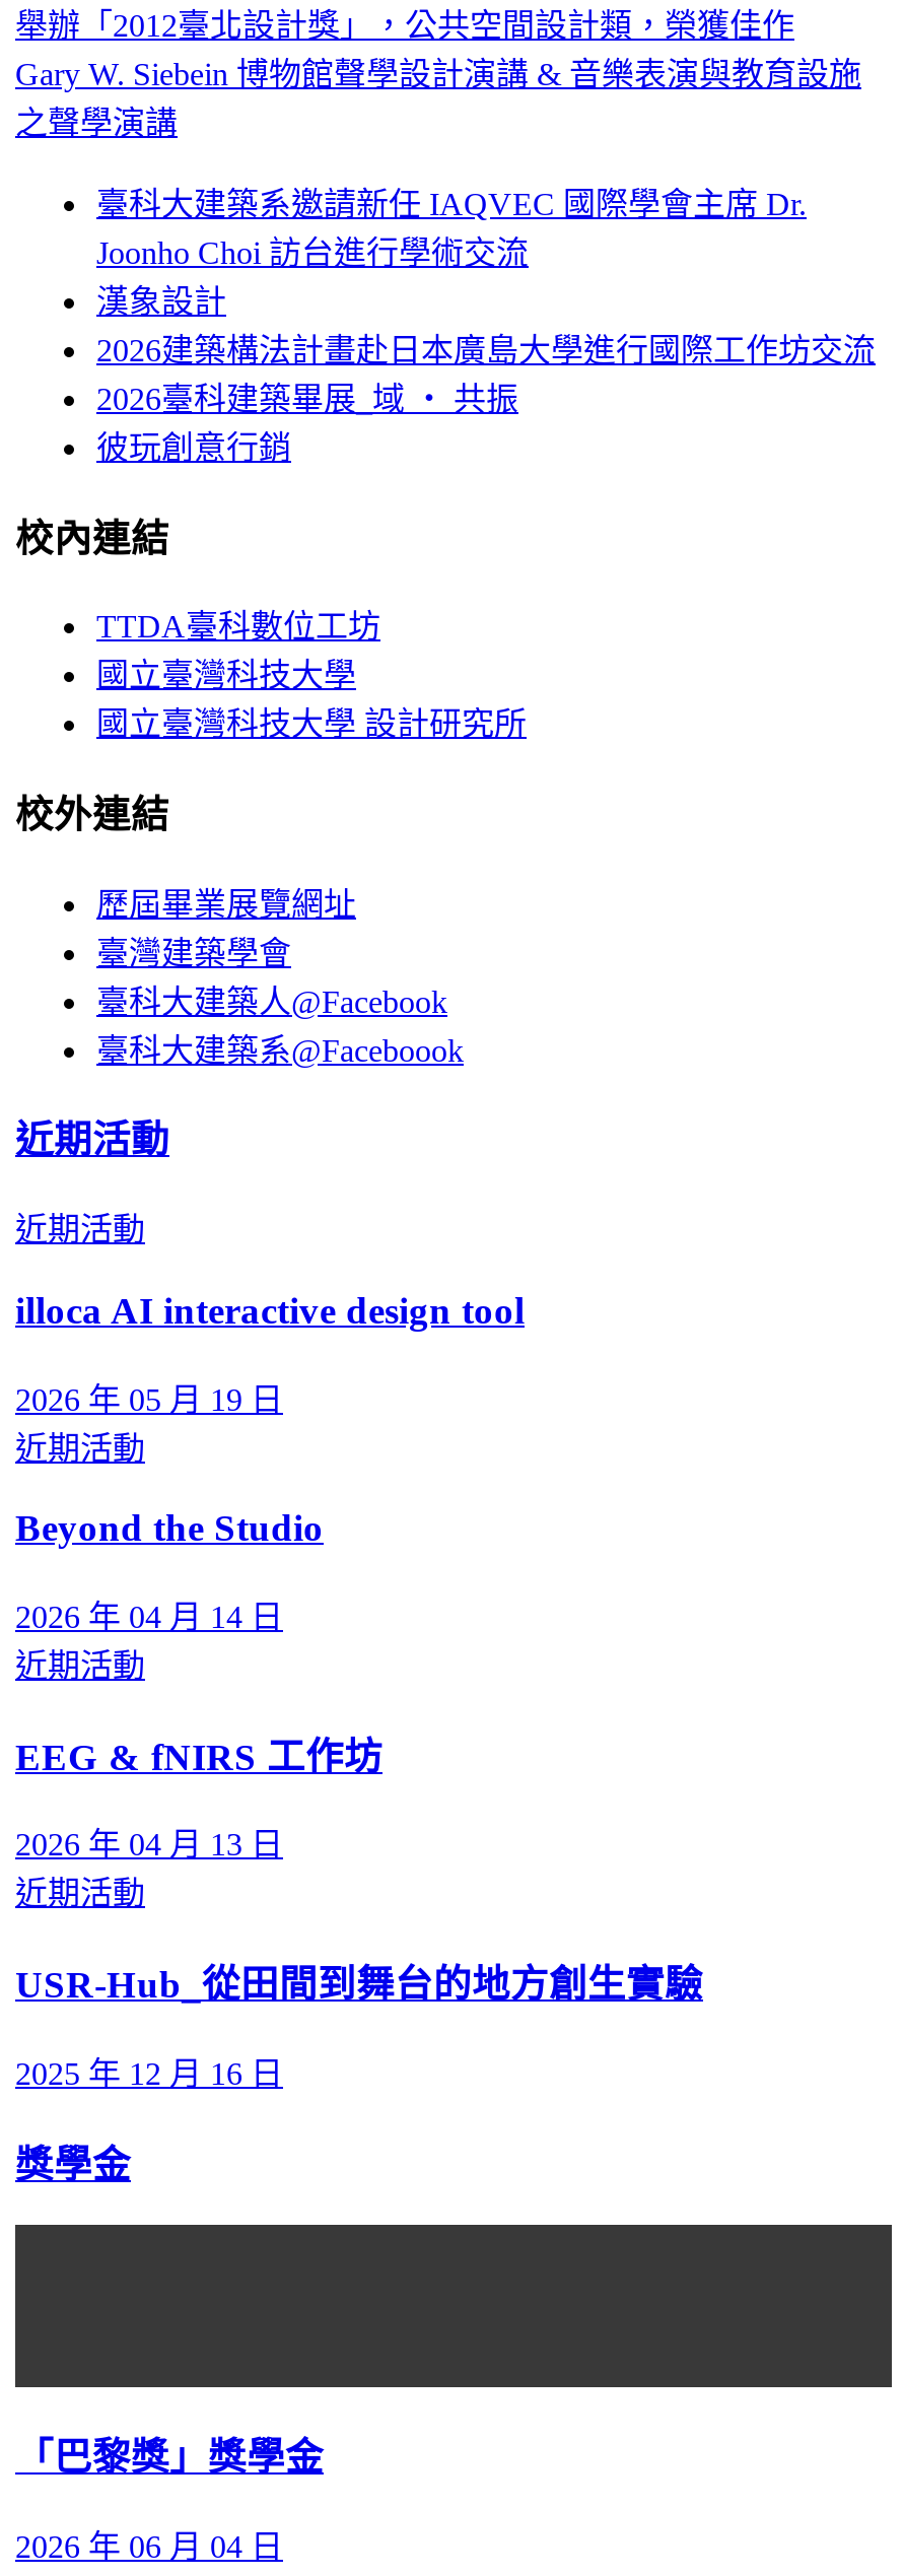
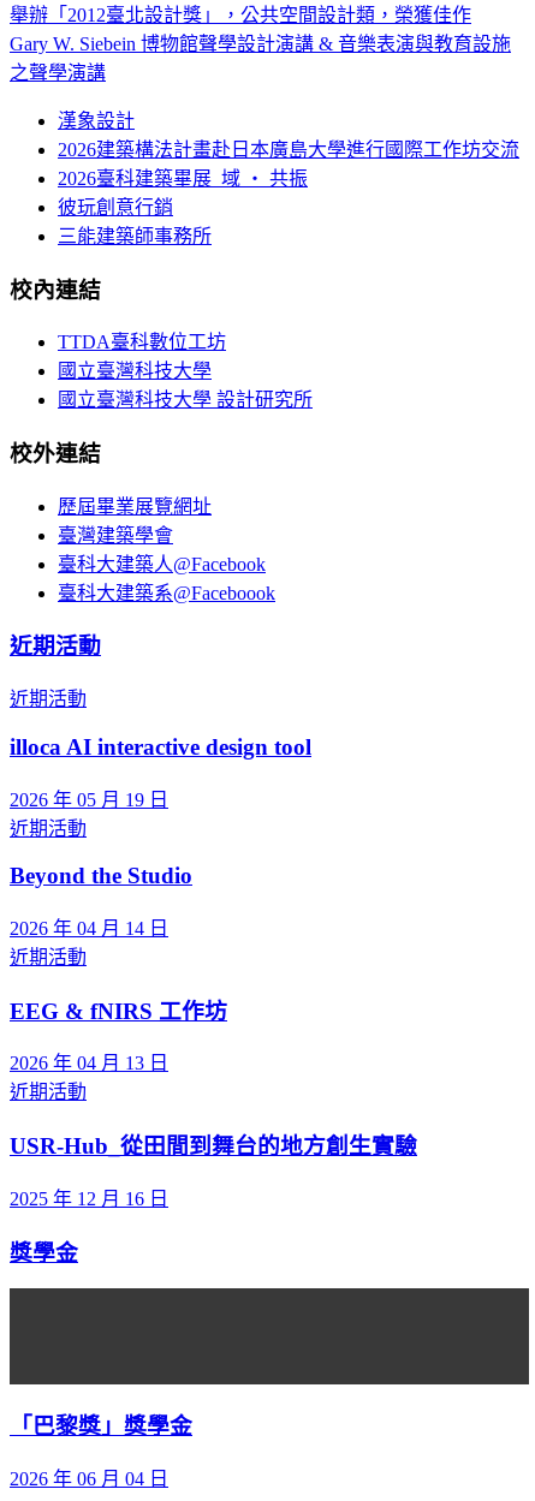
[96,186,807,270] 臺科大建築系邀請新任 IAQVEC 國際學會主席 Dr. | Joonho Choi 訪台進行學術交流 -> none
moved [96,284,876,464] -> [58,110,519,217]: 漢象設計 | 2026建築構法計畫赴日本廣島大學進行國際工作坊交流 | 2026臺科建築畢展_域 ‧ 共振 | 彼玩創意行銷
none -> [58,226,212,246] 三能建築師事務所

